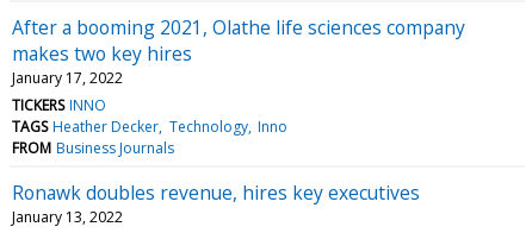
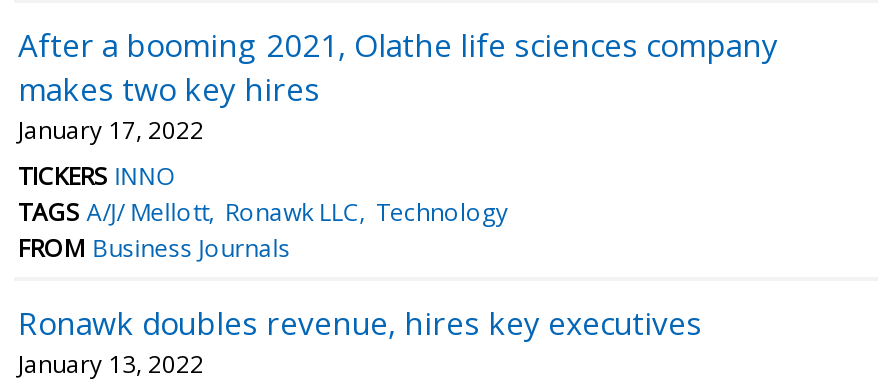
[12,116,287,137] TAGS Heather Decker Technology Inno -> [18,195,508,229] TAGS A/J/ Mellott Ronawk LLC Technology

